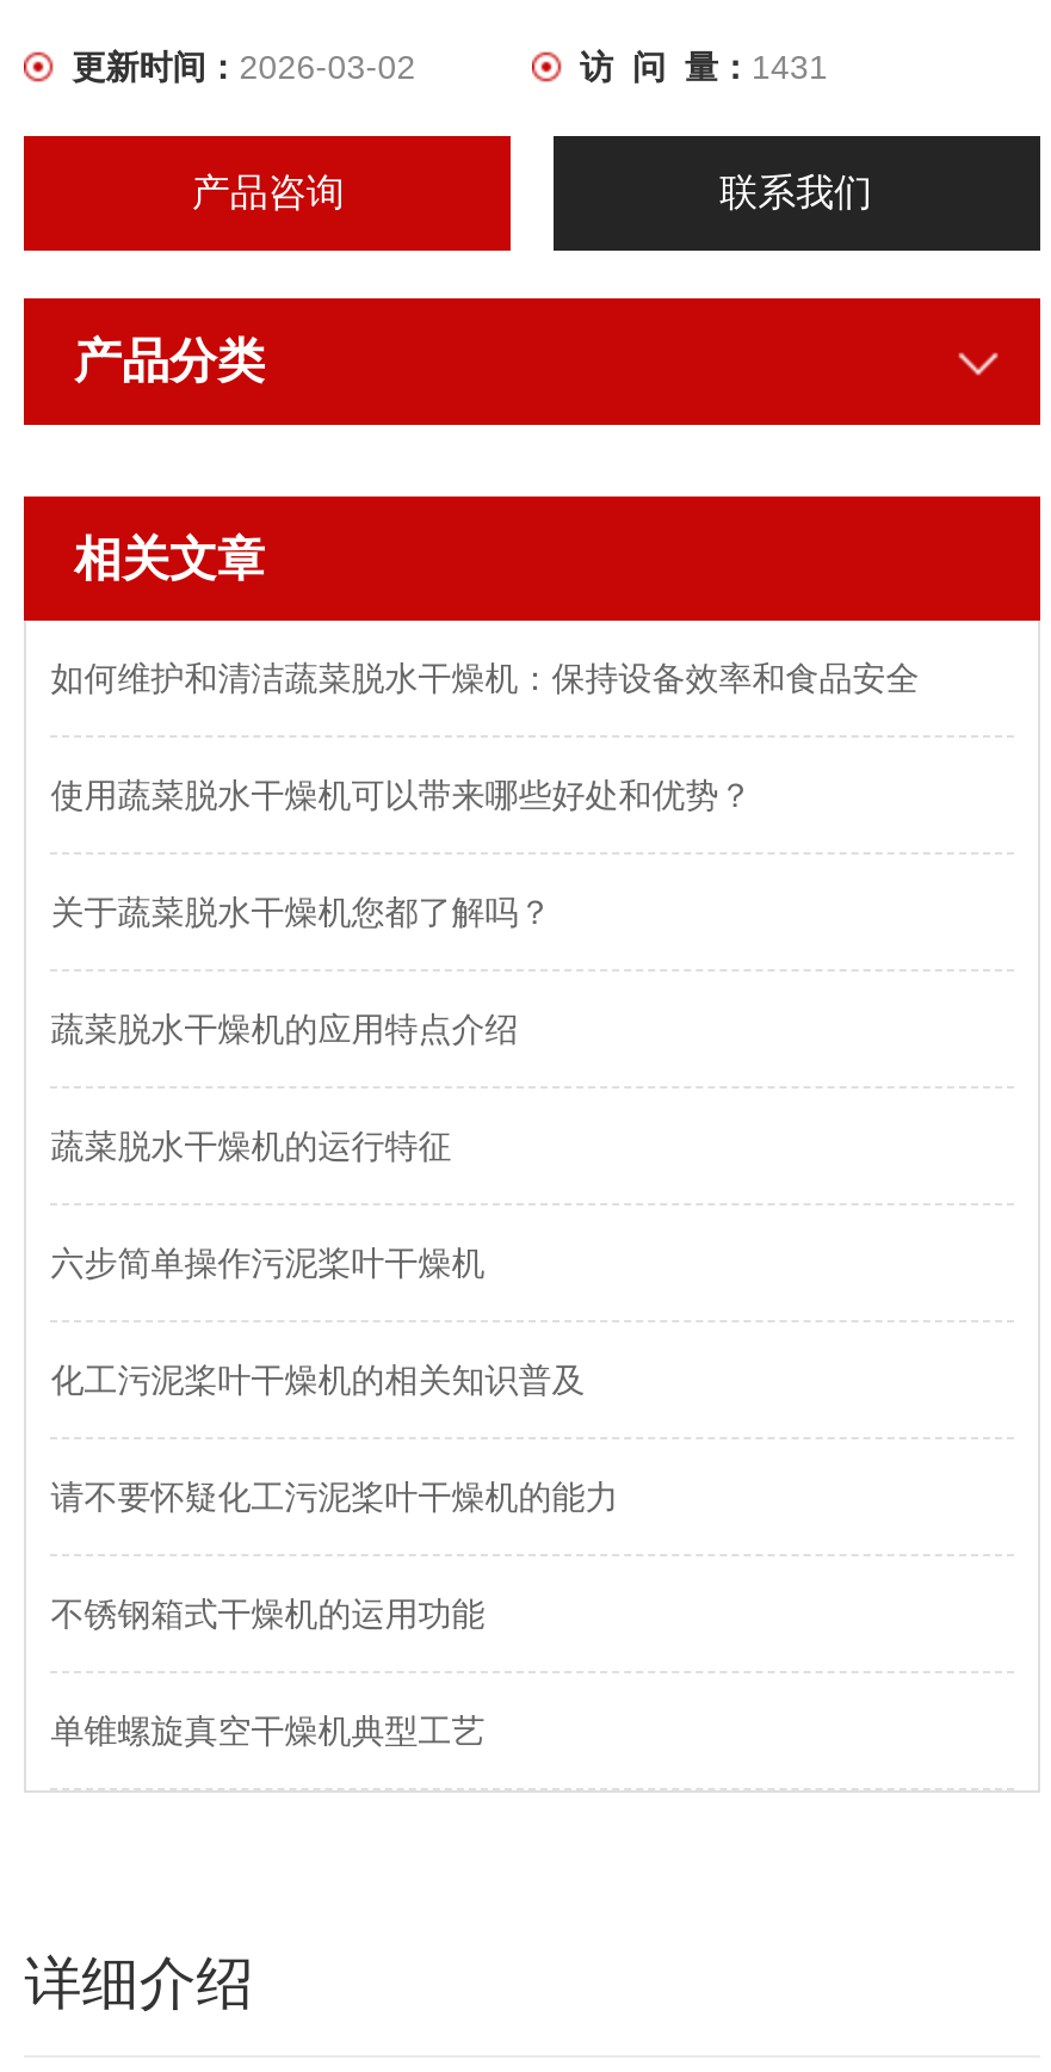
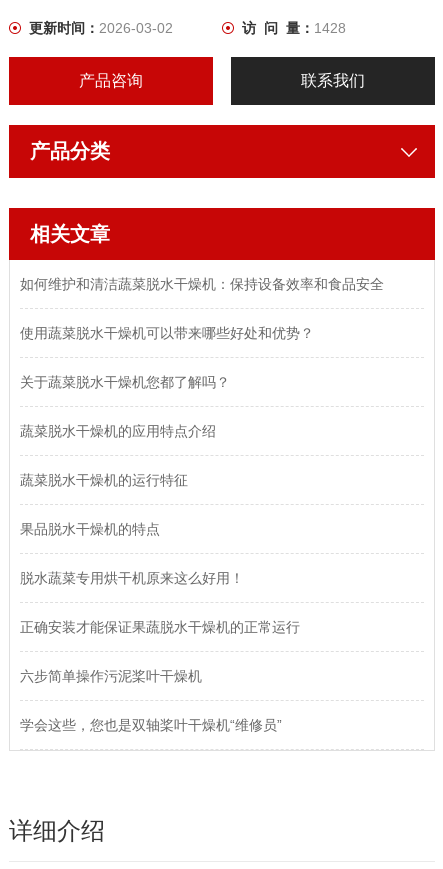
[580,48,828,87] 访 问 量：1431 -> [242,20,346,36] 访 问 量：1428
none -> [20,521,300,635] 果品脱水干燥机的特点 | 脱水蔬菜专用烘干机原来这么好用！ | 正确安装才能保证果蔬脱水干燥机的正常运行
moved [51,1244,485,1283] -> [20,668,202,684]: 六步简单操作污泥桨叶干燥机
[51,1361,618,1750] 化工污泥桨叶干燥机的相关知识普及 | 请不要怀疑化工污泥桨叶干燥机的能力 | 不锈钢箱式干燥机的运用功能 | 单锥螺旋真空干燥机典型工艺 -> [20,717,282,733] 学会这些，您也是双轴桨叶干燥机“维修员”

